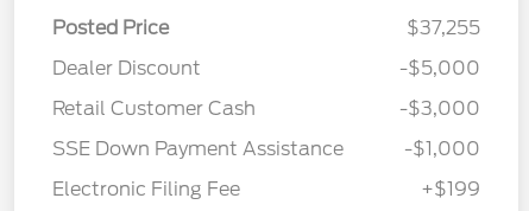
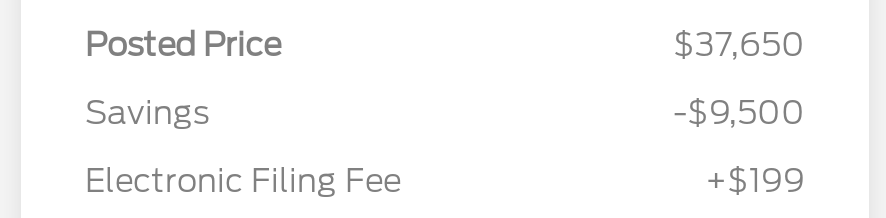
[52,17,480,160] $37,255 | Dealer Discount | -$5,000 | Retail Customer Cash | -$3,000 | SSE Down Payment Assistance | -$1,000 -> [85,25,805,131] $37,650 | Savings | -$9,500

